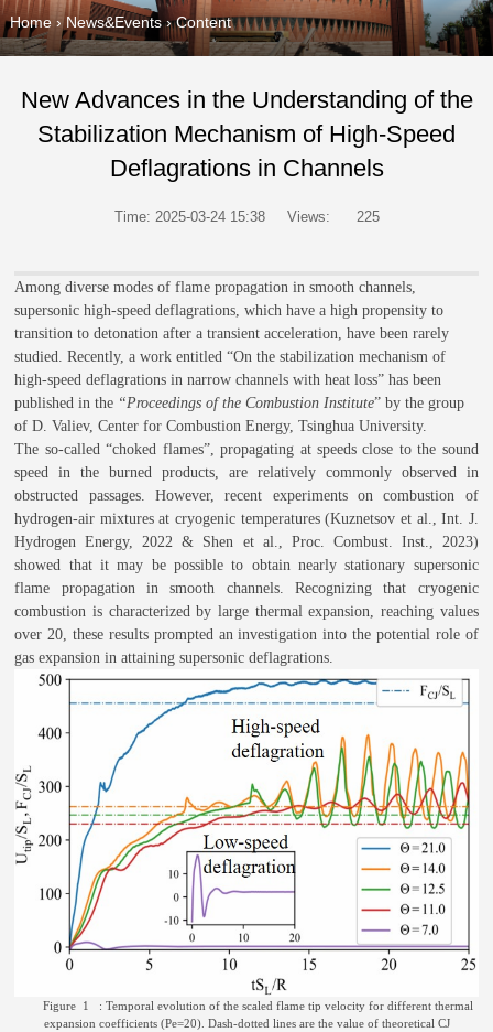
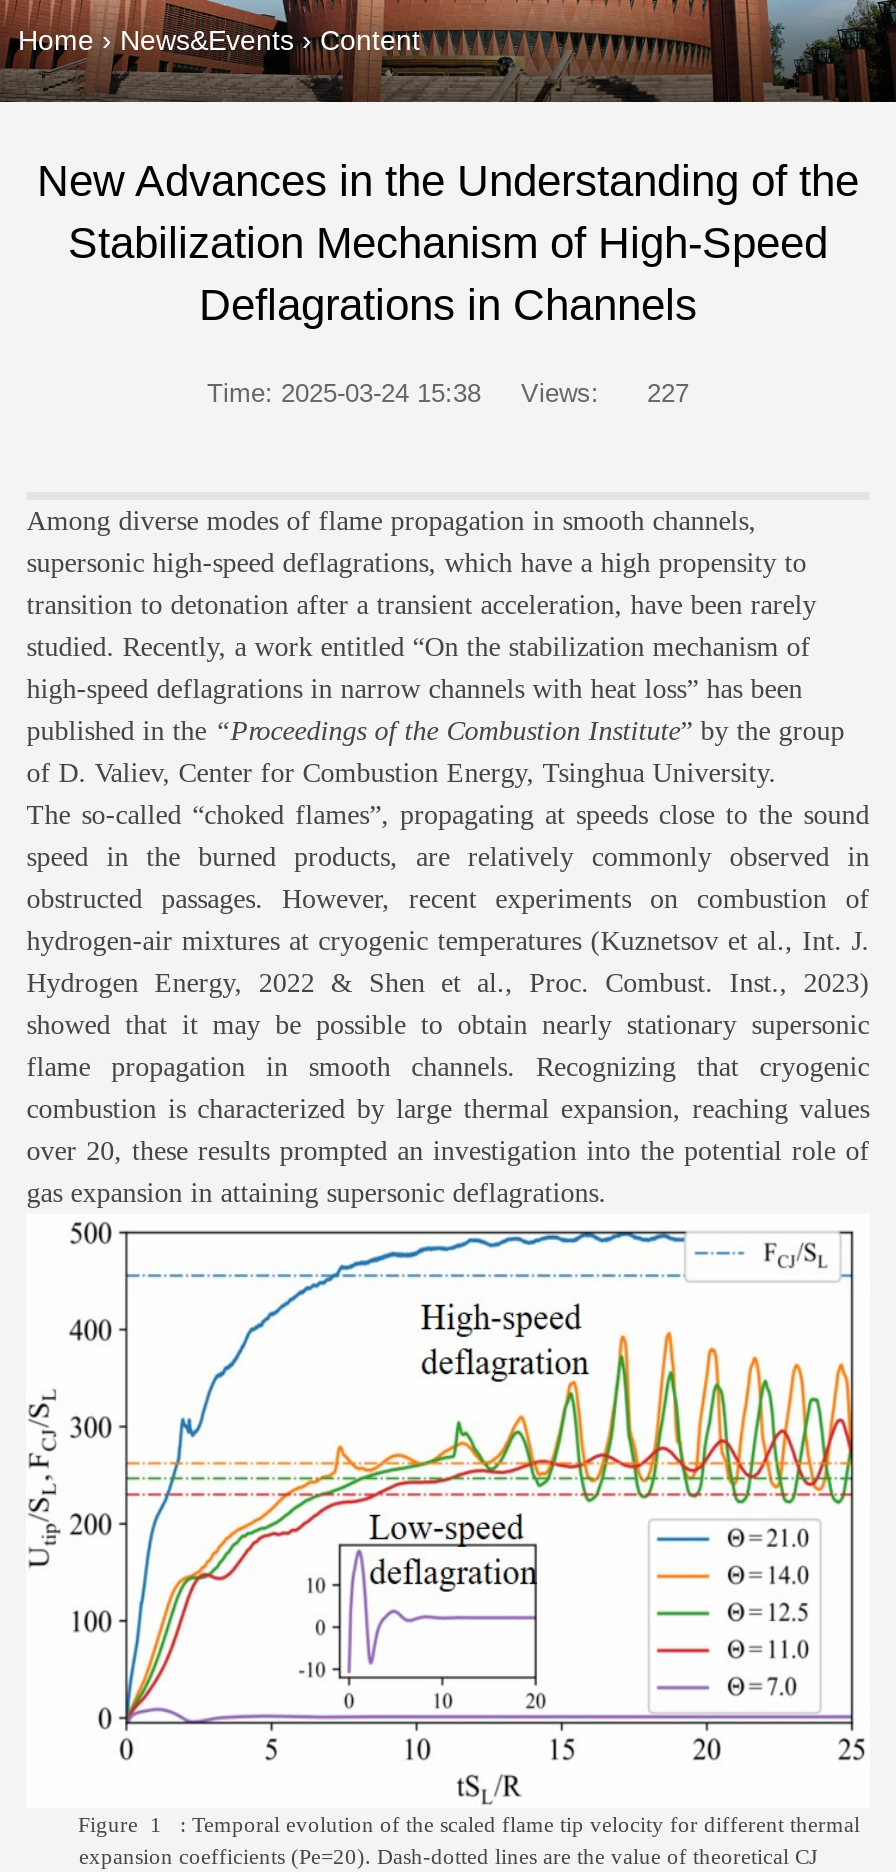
[114,208,379,225] Time: 2025-03-24 15:38 Views: 225 -> [207,377,689,407] Time: 2025-03-24 15:38 Views: 227

